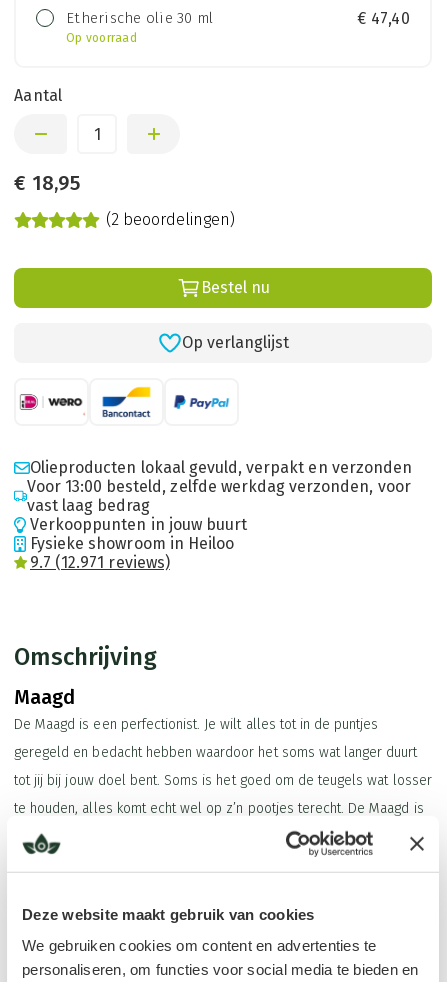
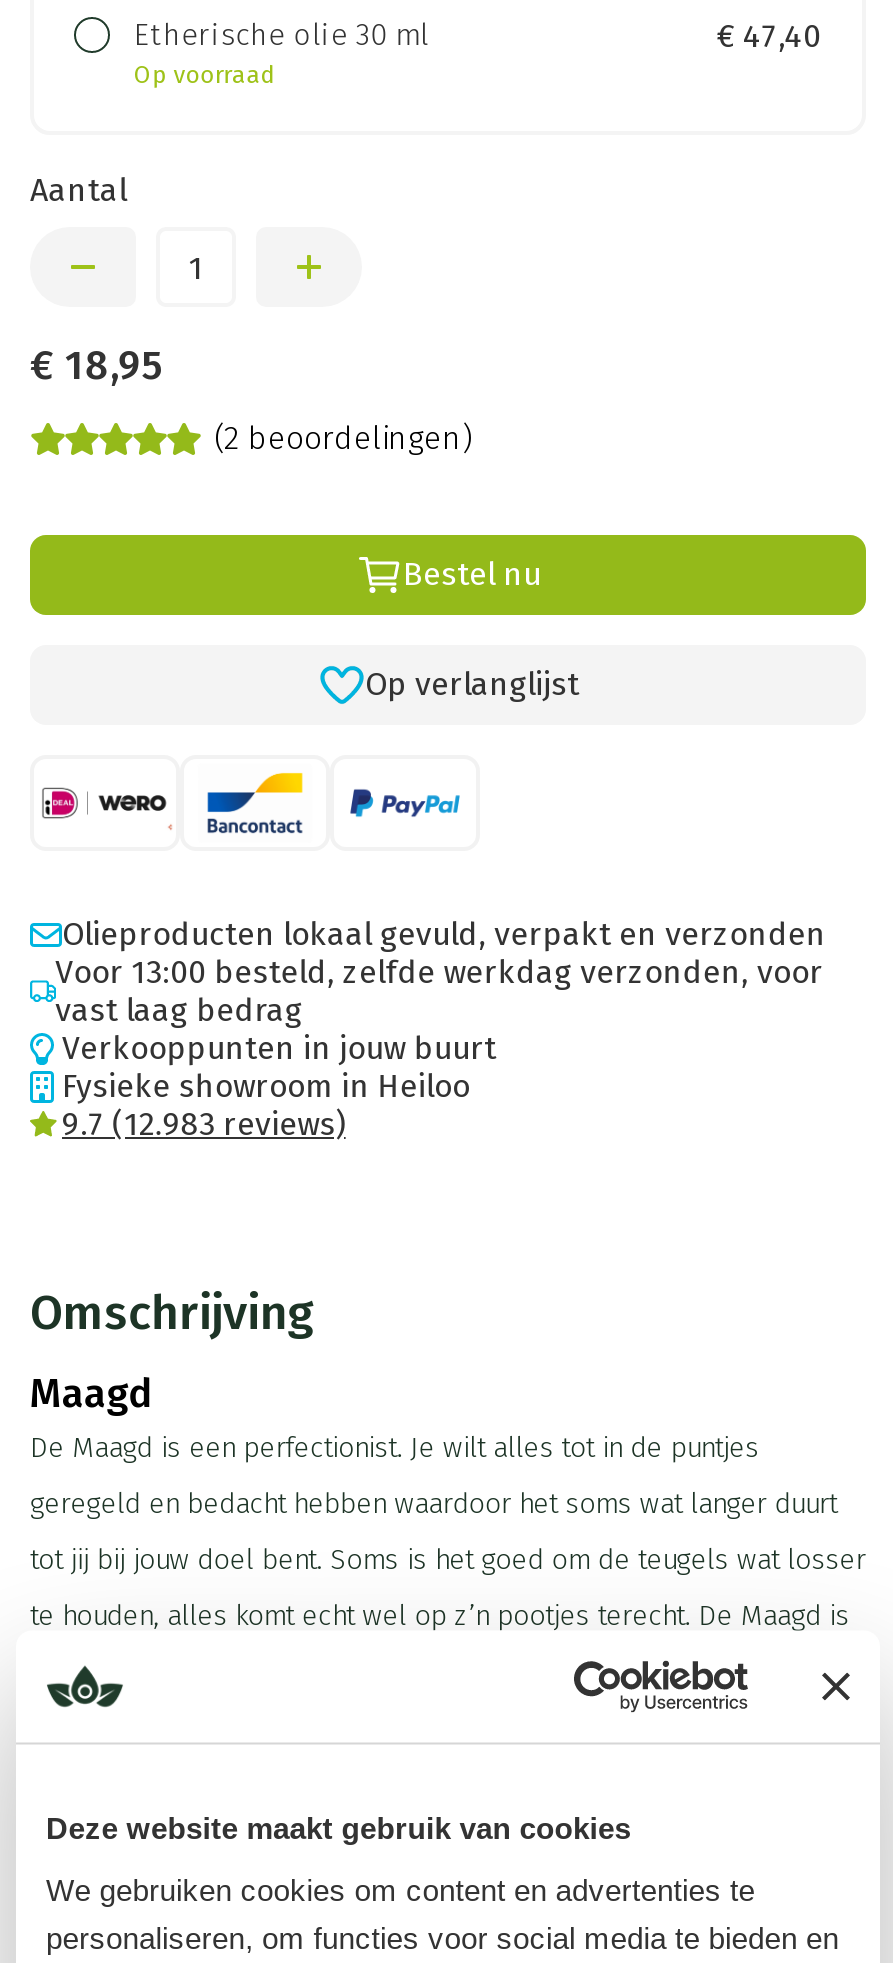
[30,553,170,572] 9.7 (12.971 reviews) -> [62,1105,346,1143] 9.7 (12.983 reviews)

